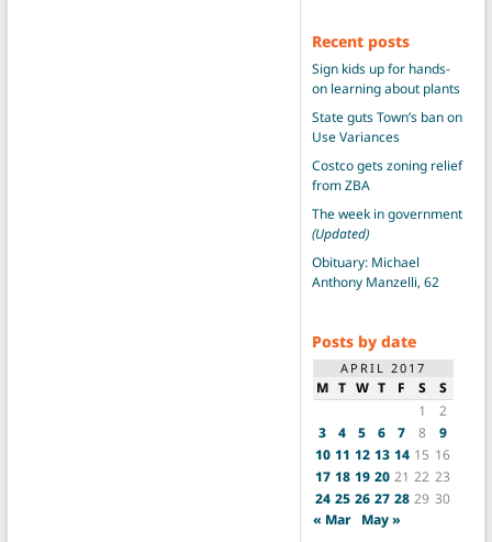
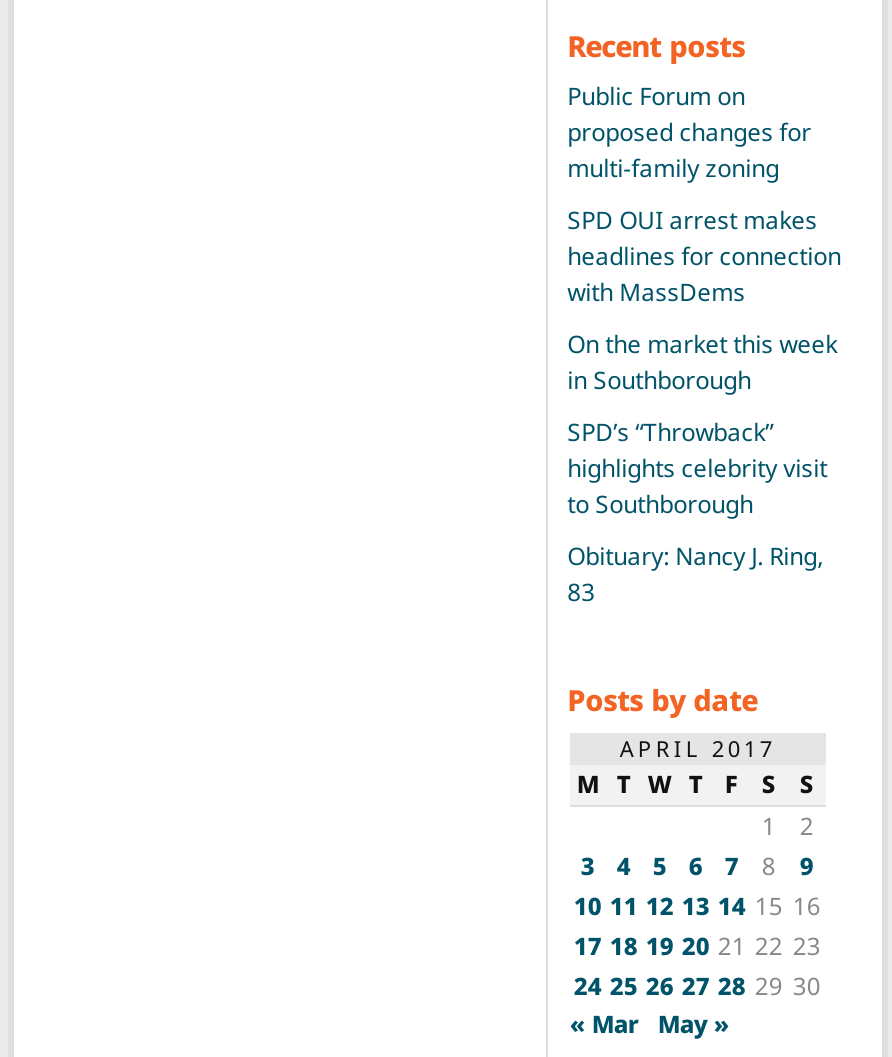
[311,60,460,98] Sign kids up for hands- | on learning about plants -> [567,80,811,186] Public Forum on | proposed changes for | multi-family zoning
[311,108,462,147] State guts Town’s ban on | Use Variances -> [567,204,841,310] SPD OUI arrest makes | headlines for connection | with MassDems
[311,156,462,195] Costco gets zoning relief | from ZBA -> [567,328,837,398] On the market this week | in Southborough
[311,205,462,243] The week in government | (Updated) -> [567,416,827,522] SPD’s “Throwback” | highlights celebrity visit | to Southborough
[311,253,439,292] Obituary: Michael | Anthony Manzelli, 62 -> [567,540,823,610] Obituary: Nancy J. Ring, | 83

